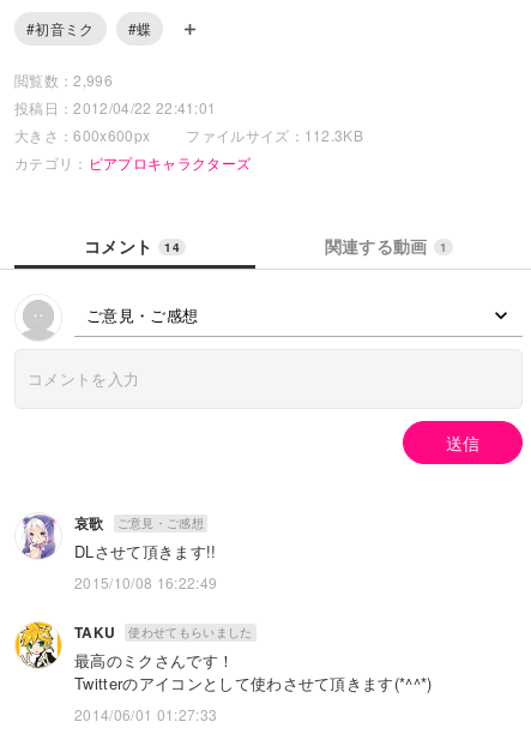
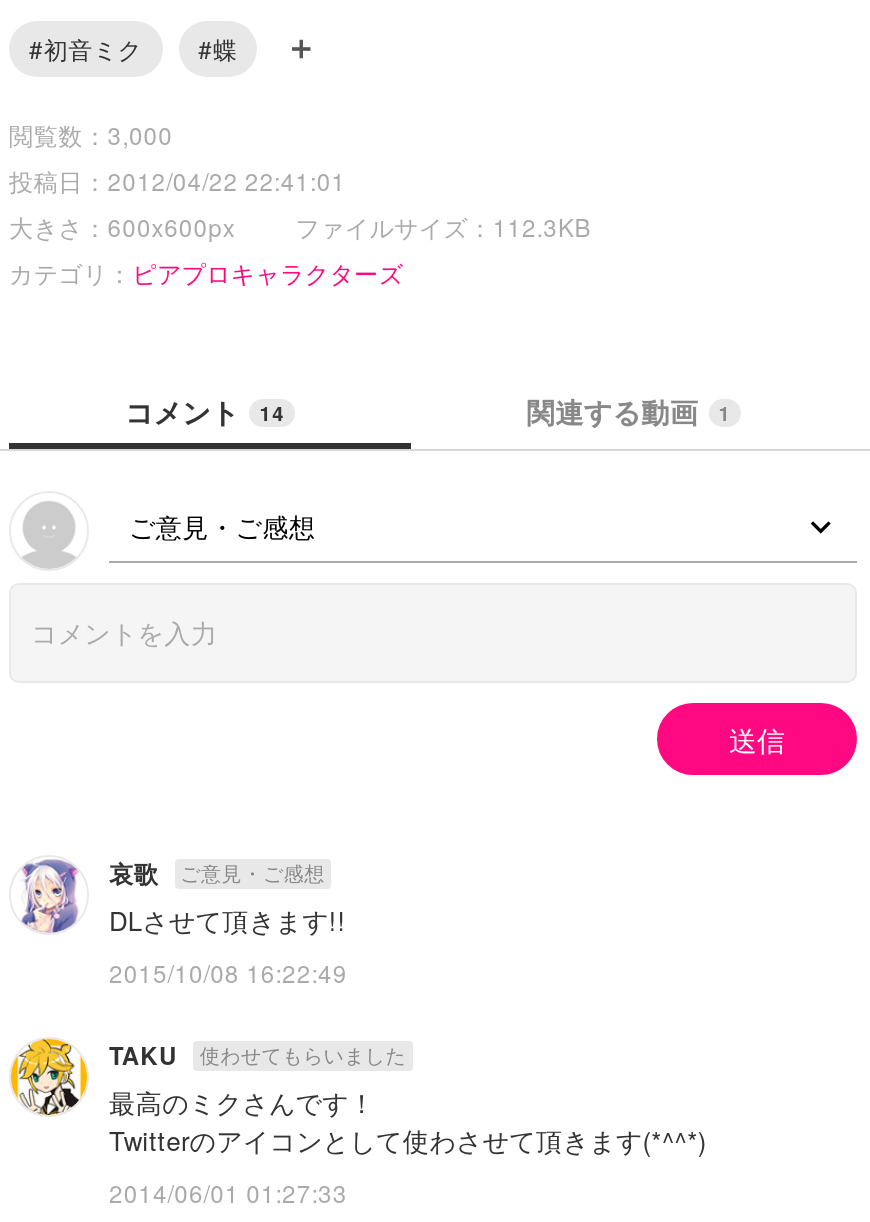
[14,70,113,90] 閲覧数：2,996 -> [9,117,173,151] 閲覧数：3,000

